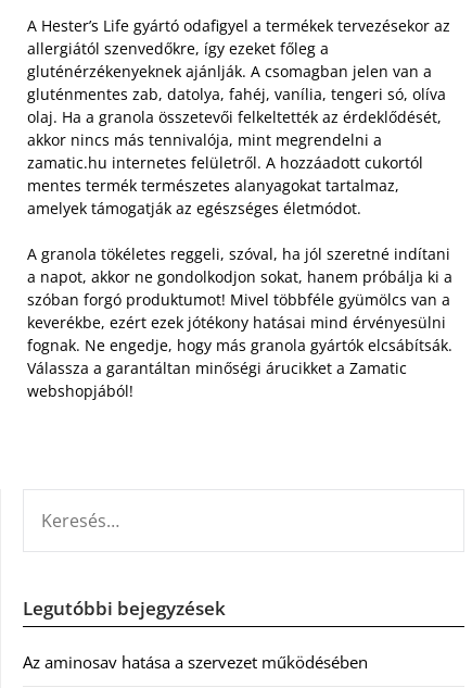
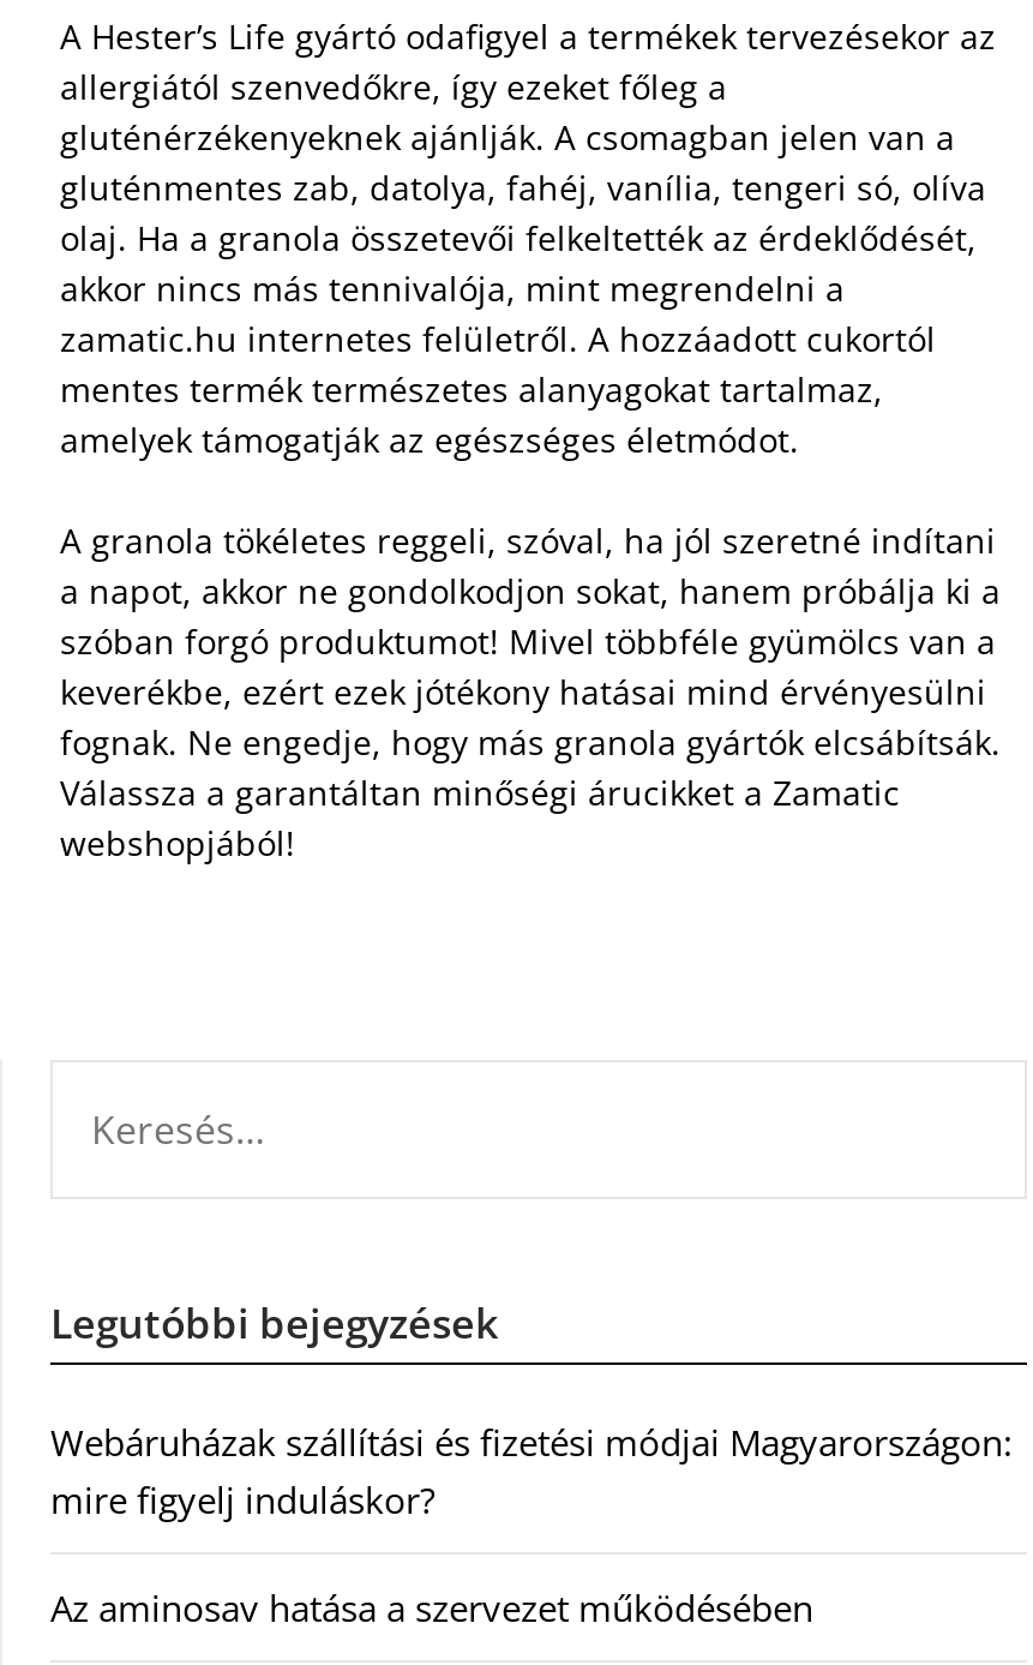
none -> [50,1417,1013,1522] Webáruházak szállítási és fizetési módjai Magyarországon: | mire figyelj induláskor?

